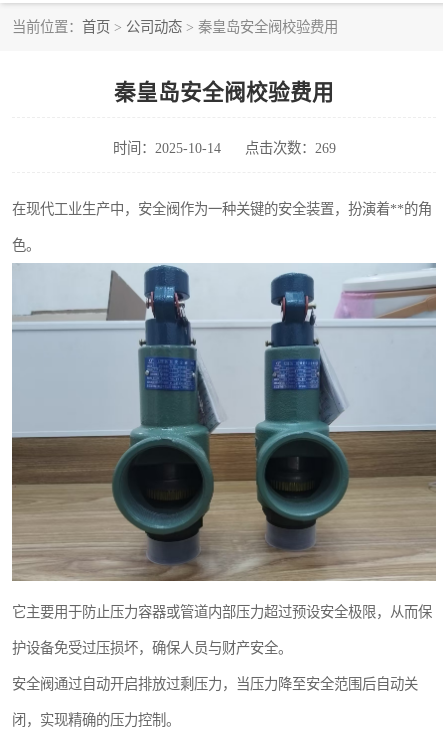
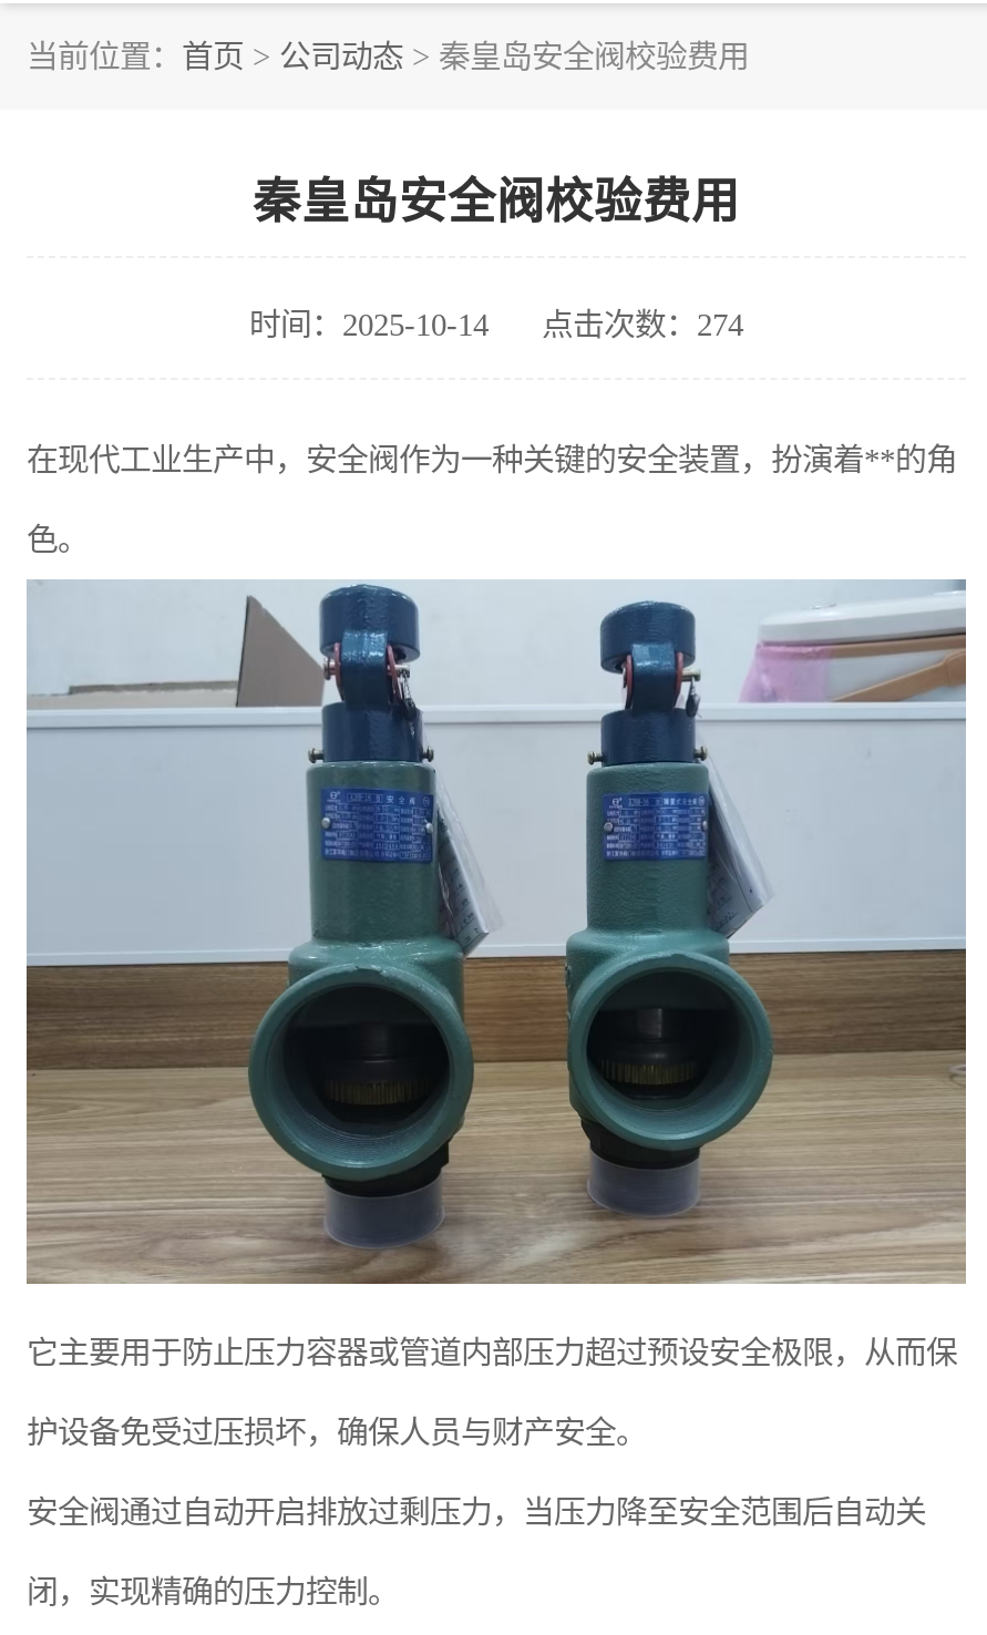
[112,140,335,156] 时间：2025-10-14 点击次数：269 -> [249,307,743,342] 时间：2025-10-14 点击次数：274

